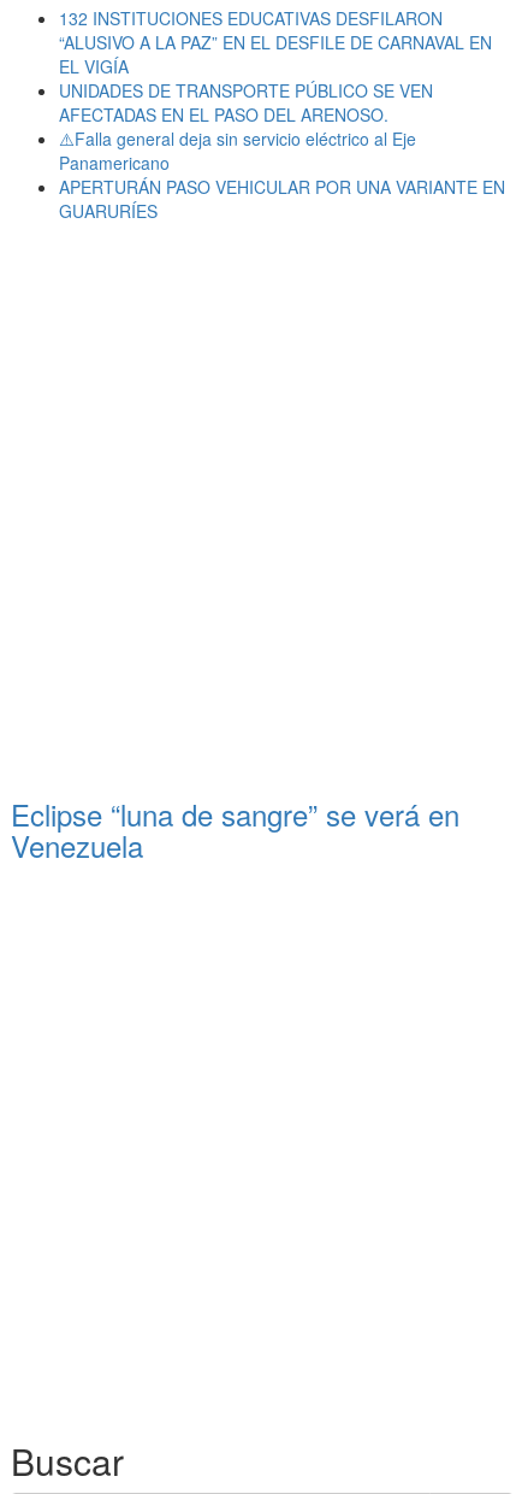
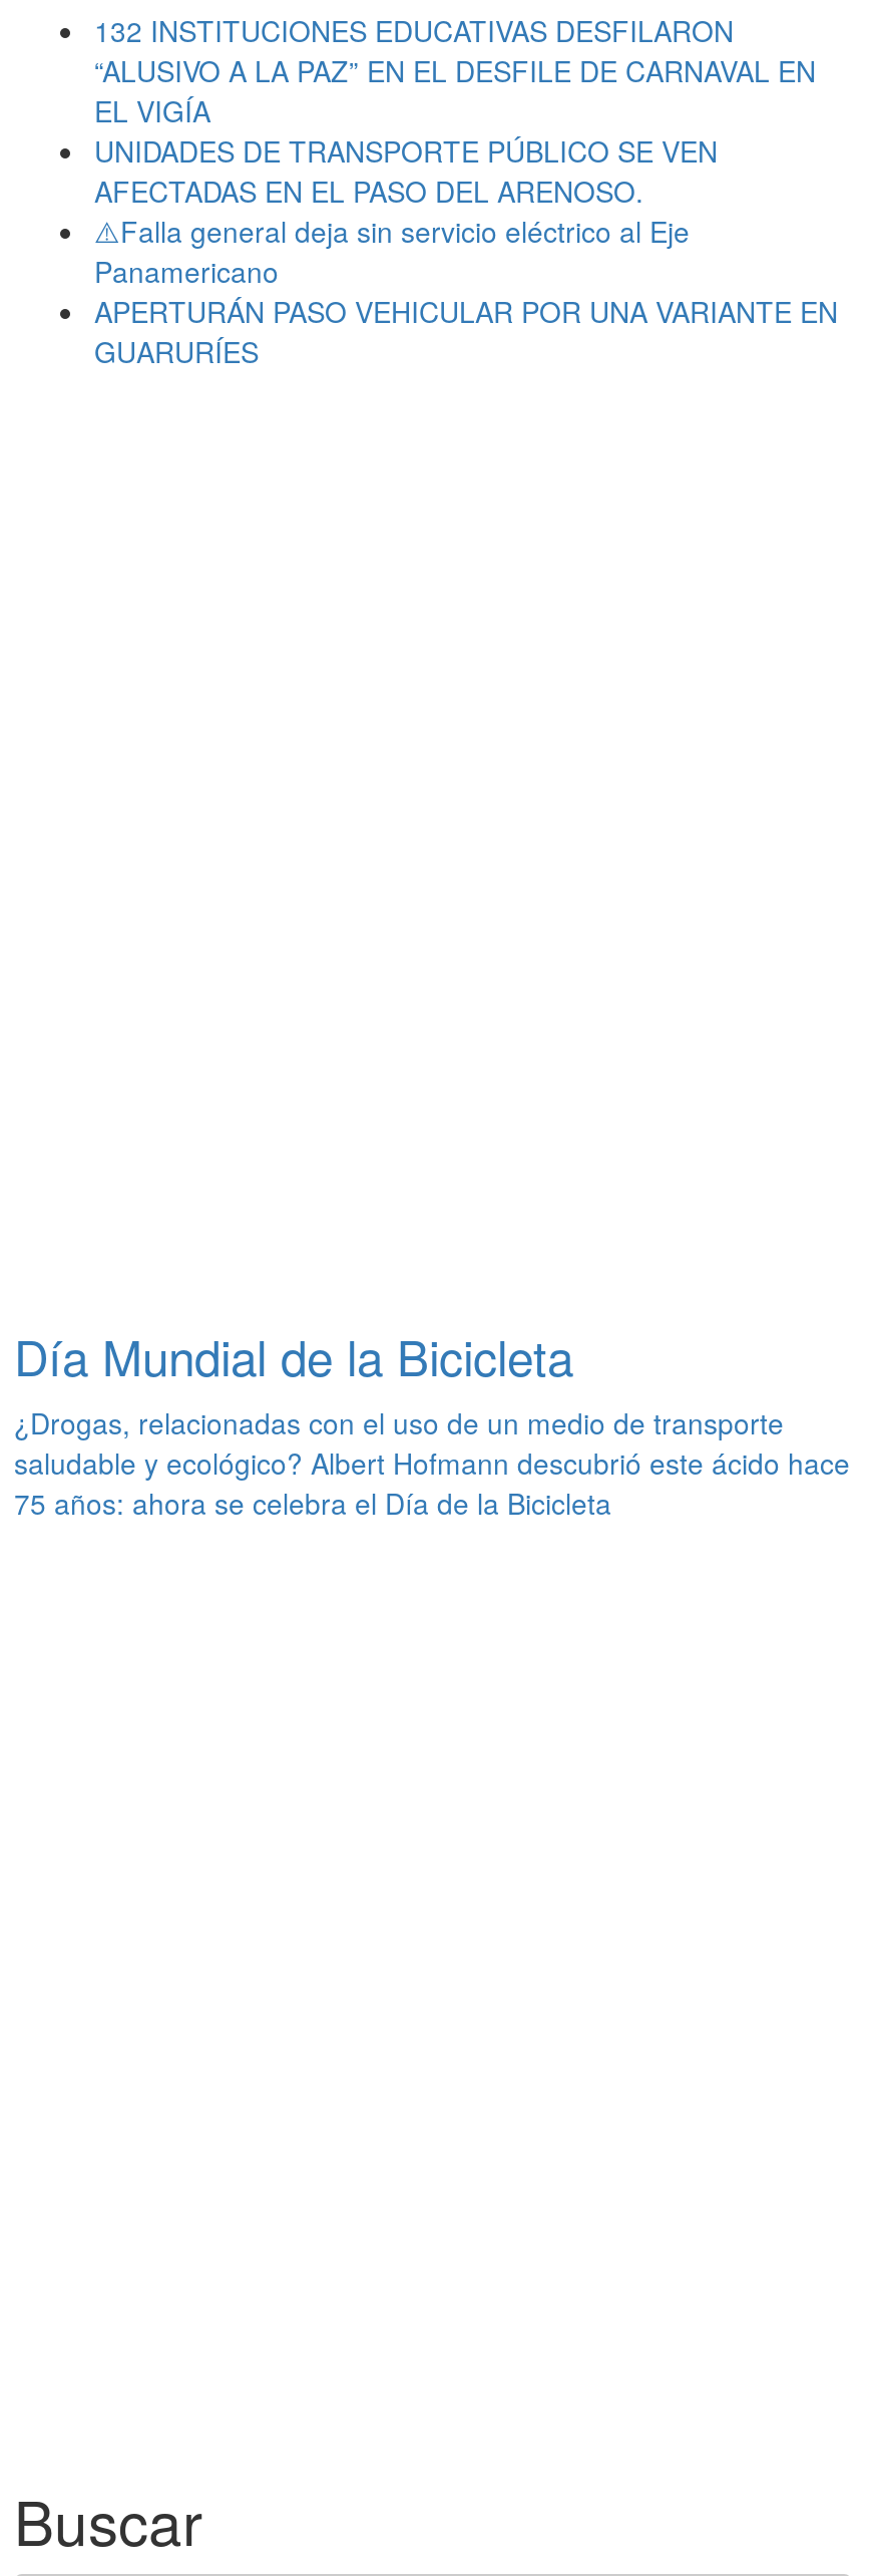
[11,793,459,867] Eclipse “luna de sangre” se verá en | Venezuela -> [14,1321,850,1523] Día Mundial de la Bicicleta | ¿Drogas, relacionadas con el uso de un medio de transporte | saludable y ecológico? Albert Hofmann descubrió este ácido hace | 75 años: ahora se celebra el Día de la Bicicleta

